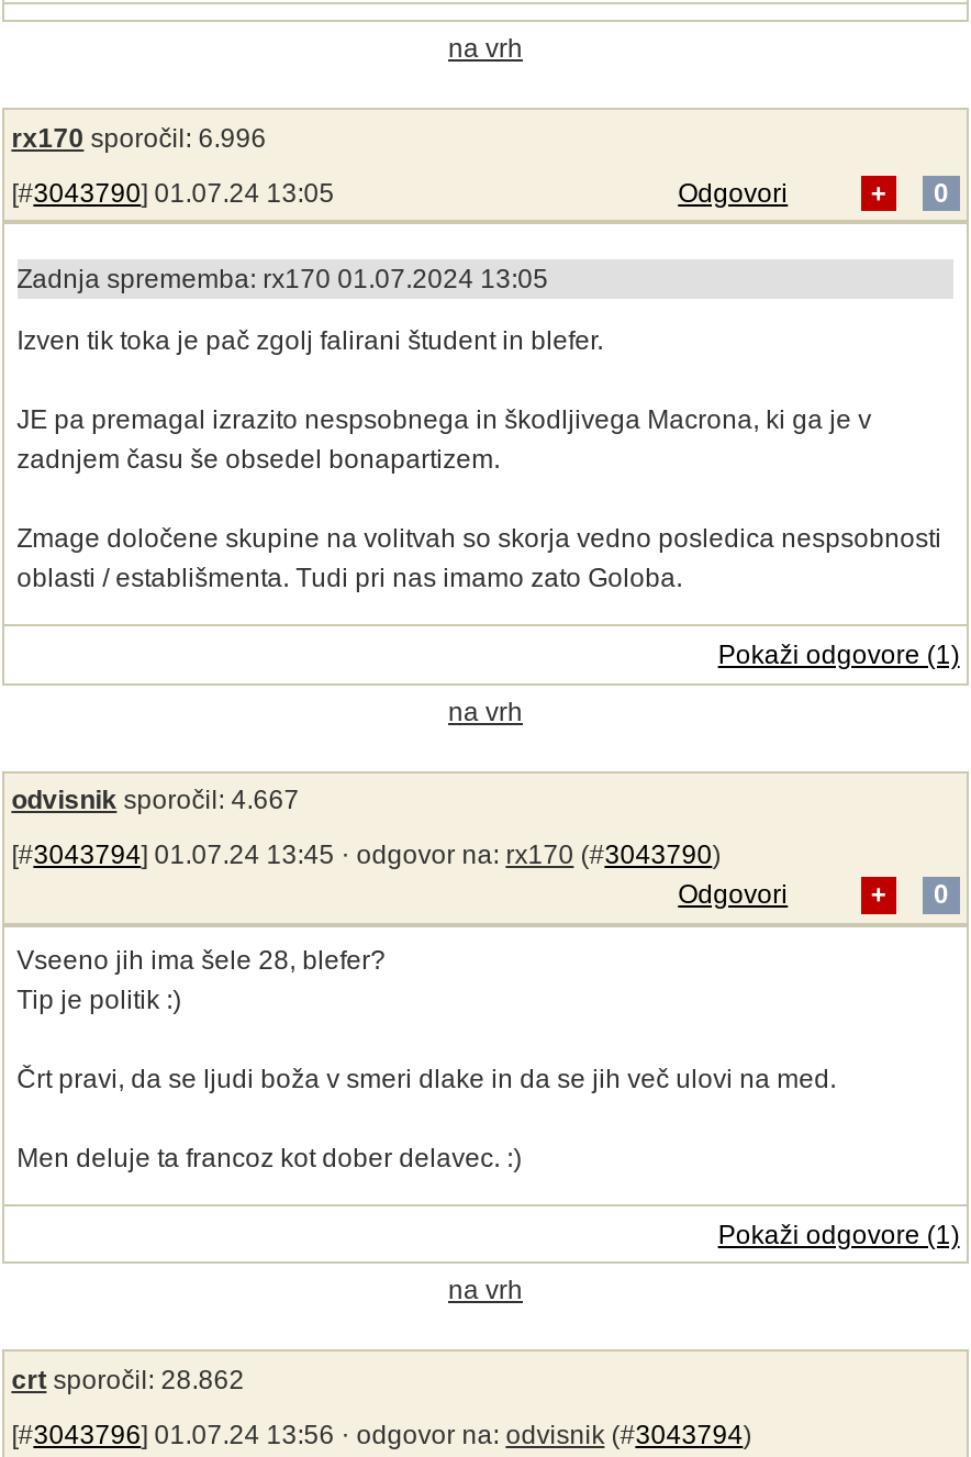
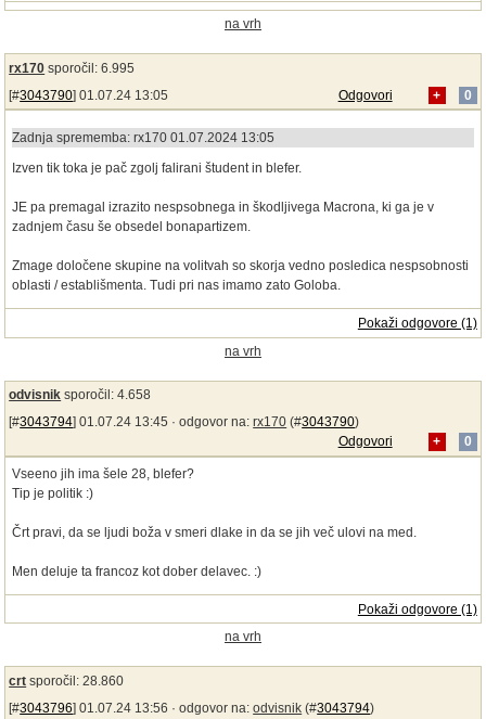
[11,122,266,153] rx170 sporočil: 6.996 -> [9,60,135,76] rx170 sporočil: 6.995
[11,785,299,816] odvisnik sporočil: 4.667 -> [9,387,151,403] odvisnik sporočil: 4.658
[11,1364,244,1395] crt sporočil: 28.862 -> [9,673,124,688] crt sporočil: 28.860

